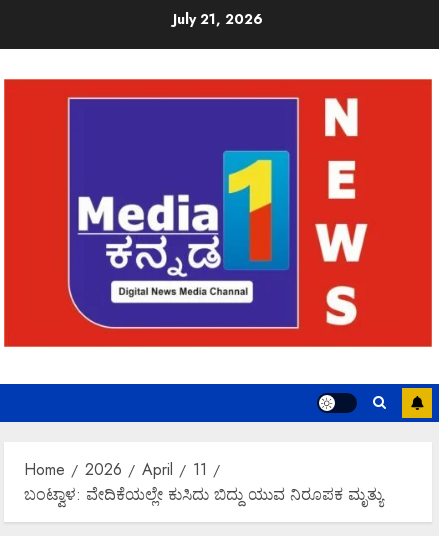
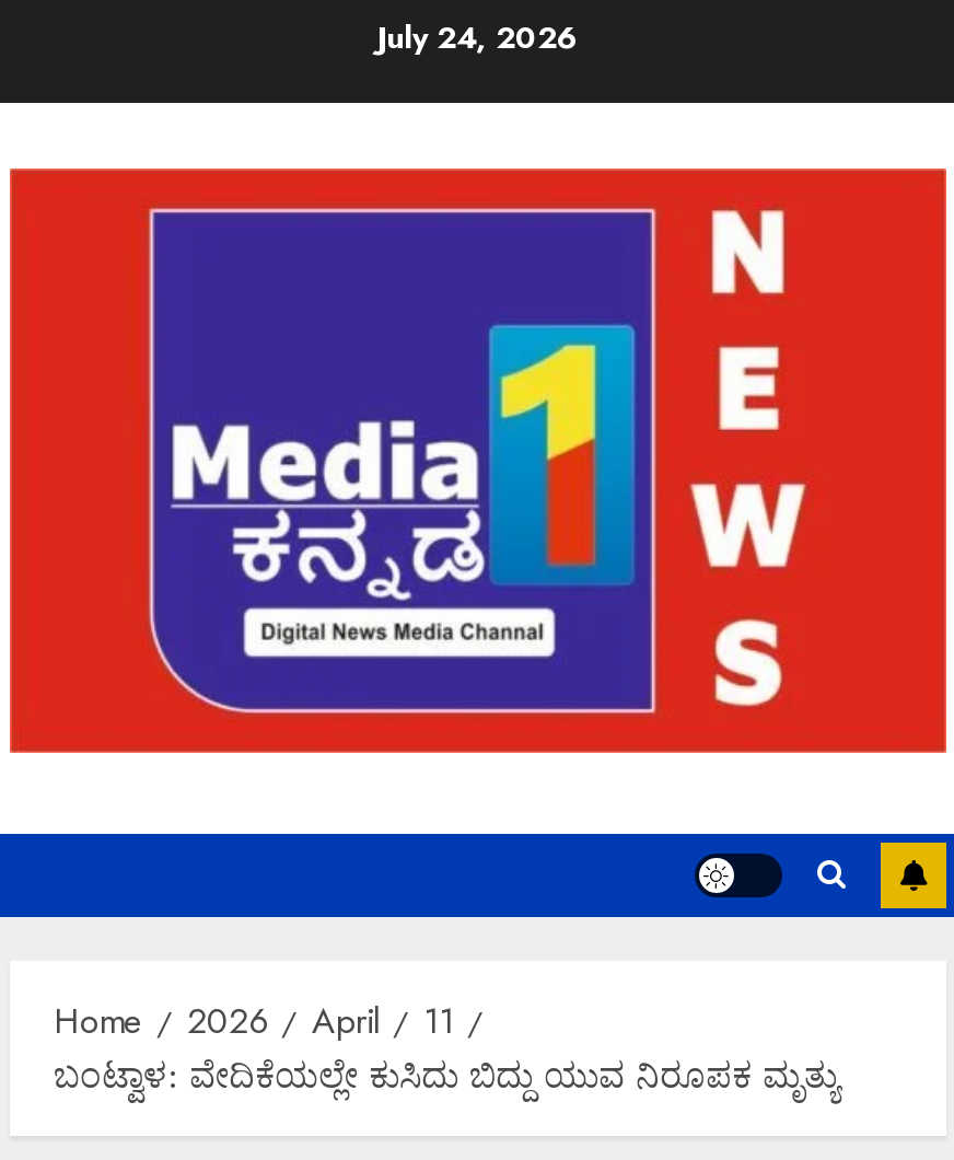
[173,9,263,29] July 21, 2026 -> [377,15,579,59] July 24, 2026

